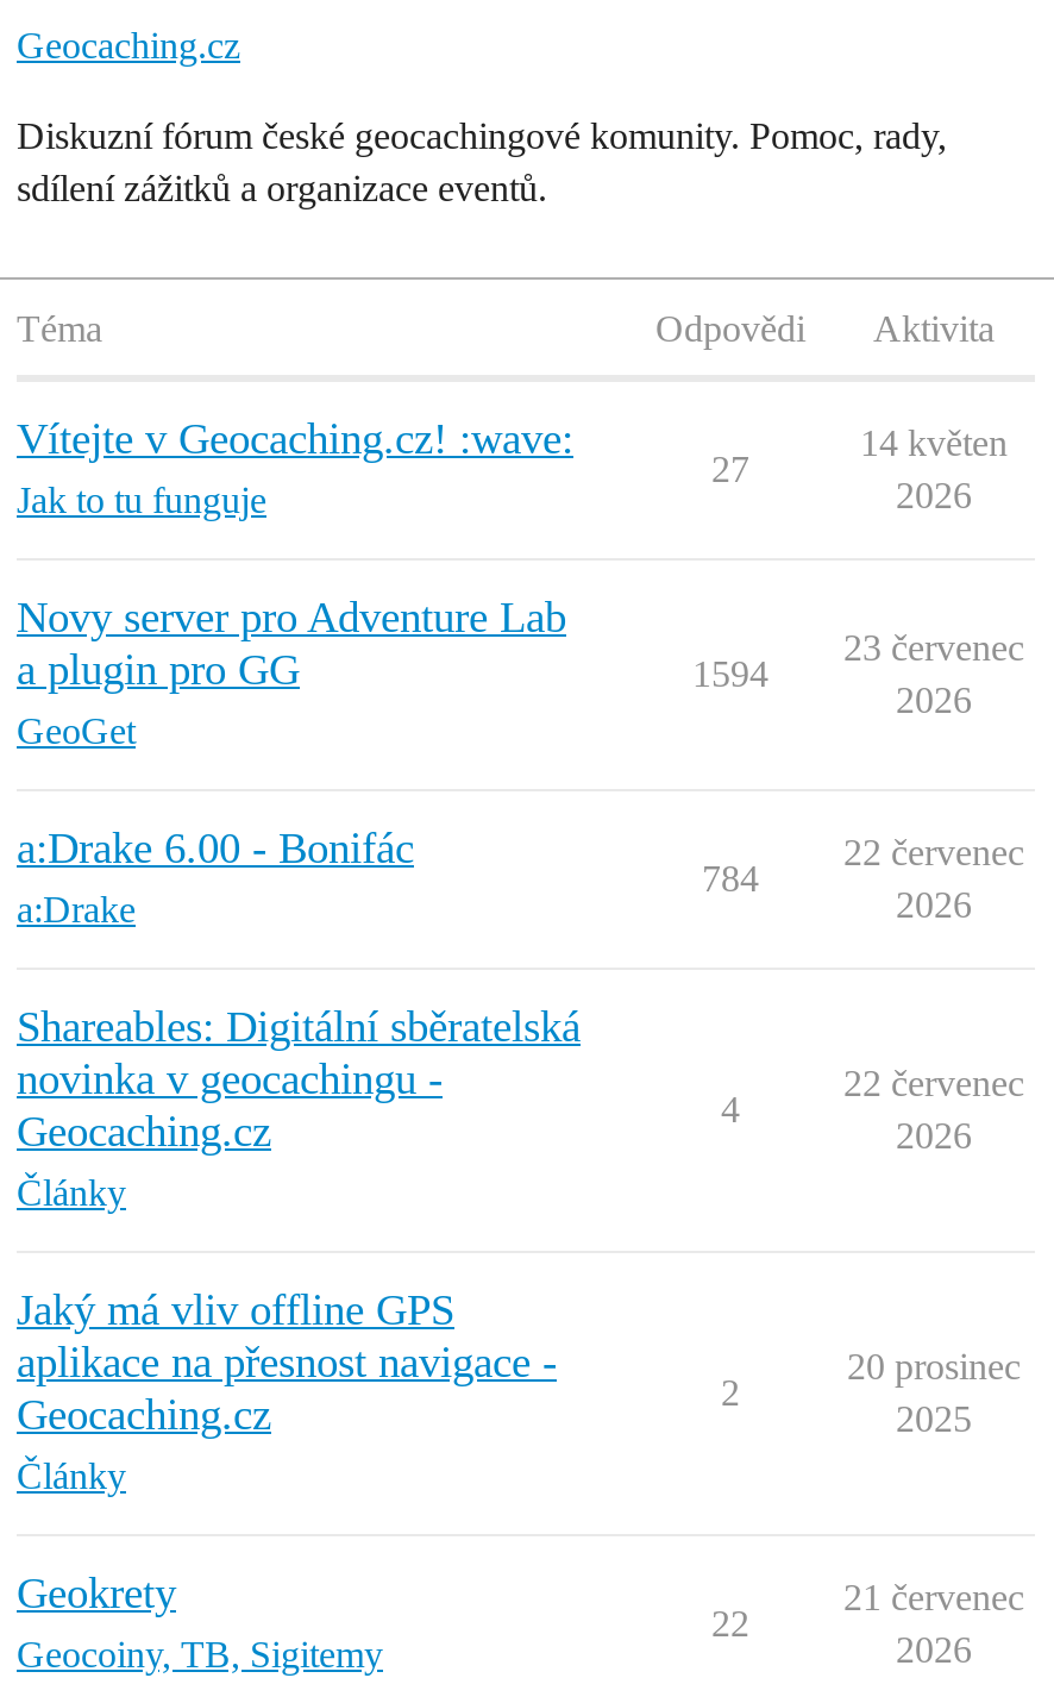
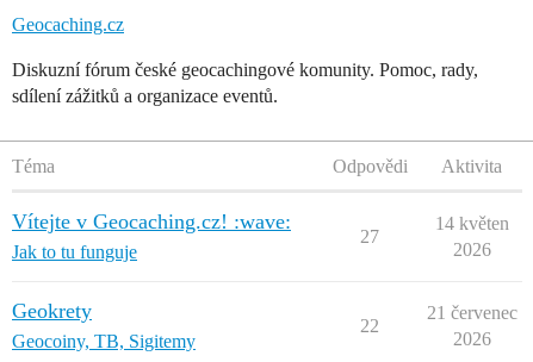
[17,594,566,751] Novy server pro Adventure Lab | a plugin pro GG | GeoGet -> none
[17,627,1024,929] 23 červenec | 2026 | a:Drake 6.00 - Bonifác | a:Drake -> none
[692,653,768,694] 1594 -> none
[17,832,1024,1213] 22 červenec | 2026 | Shareables: Digitální sběratelská | novinka v geocachingu - | Geocaching.cz | Články -> none
[702,858,759,899] 784 -> none
[843,1063,1024,1156] 22 červenec | 2026 -> none
[721,1089,740,1129] 4 -> none
[17,1286,557,1496] Jaký má vliv offline GPS | aplikace na přesnost navigace - | Geocaching.cz | Články -> none
[847,1346,1021,1439] 20 prosinec | 2025 -> none
[721,1372,740,1413] 2 -> none

